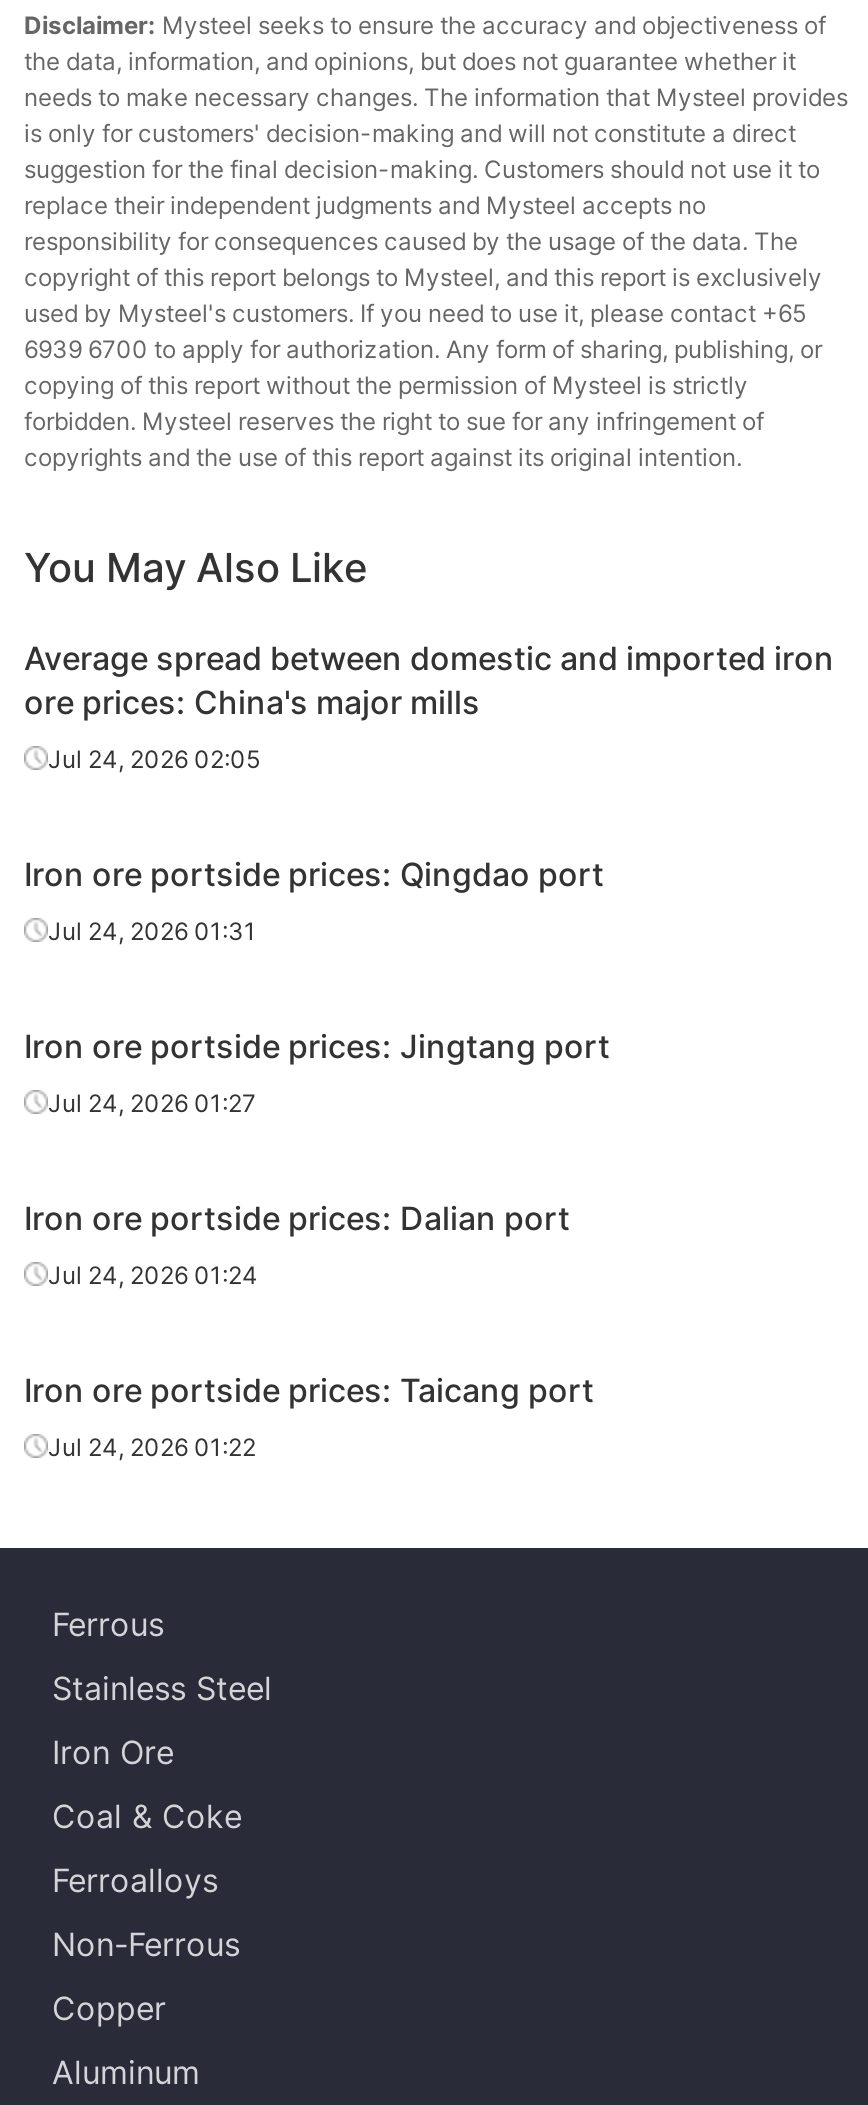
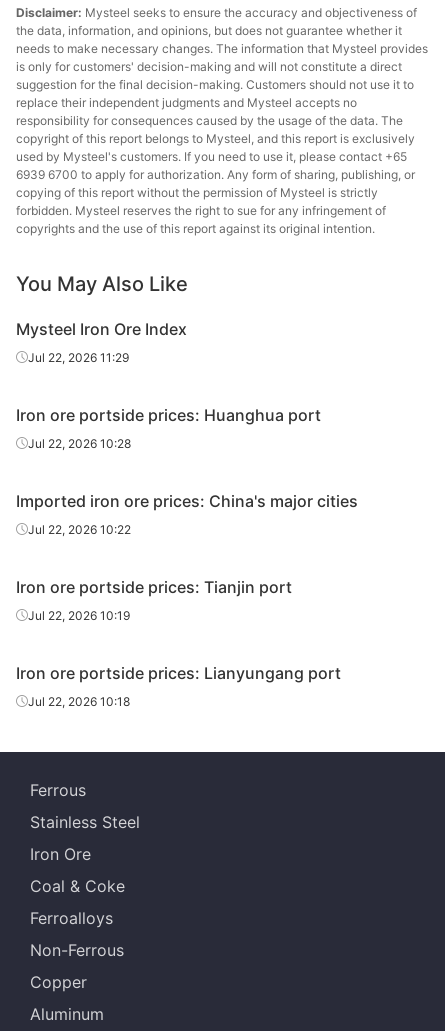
[24,638,834,722] Average spread between domestic and imported iron | ore prices: China's major mills -> [16,319,187,339] Mysteel Iron Ore Index
[48,744,260,774] Jul 24, 2026 02:05 -> [28,350,129,365] Jul 22, 2026 11:29
[24,854,604,894] Iron ore portside prices: Qingdao port -> [16,405,321,425] Iron ore portside prices: Huanghua port
[48,916,256,946] Jul 24, 2026 01:31 -> [28,436,131,451] Jul 22, 2026 10:28
[24,1026,610,1066] Iron ore portside prices: Jingtang port -> [16,491,358,511] Imported iron ore prices: China's major cities
[48,1088,256,1118] Jul 24, 2026 01:27 -> [28,522,131,537] Jul 22, 2026 10:22
[24,1198,570,1238] Iron ore portside prices: Dalian port -> [16,577,292,597] Iron ore portside prices: Tianjin port
[48,1260,258,1290] Jul 24, 2026 01:24 -> [28,608,130,623] Jul 22, 2026 10:19
[24,1370,594,1410] Iron ore portside prices: Taicang port -> [16,663,341,683] Iron ore portside prices: Lianyungang port
[48,1432,256,1462] Jul 24, 2026 01:22 -> [28,694,130,709] Jul 22, 2026 10:18

